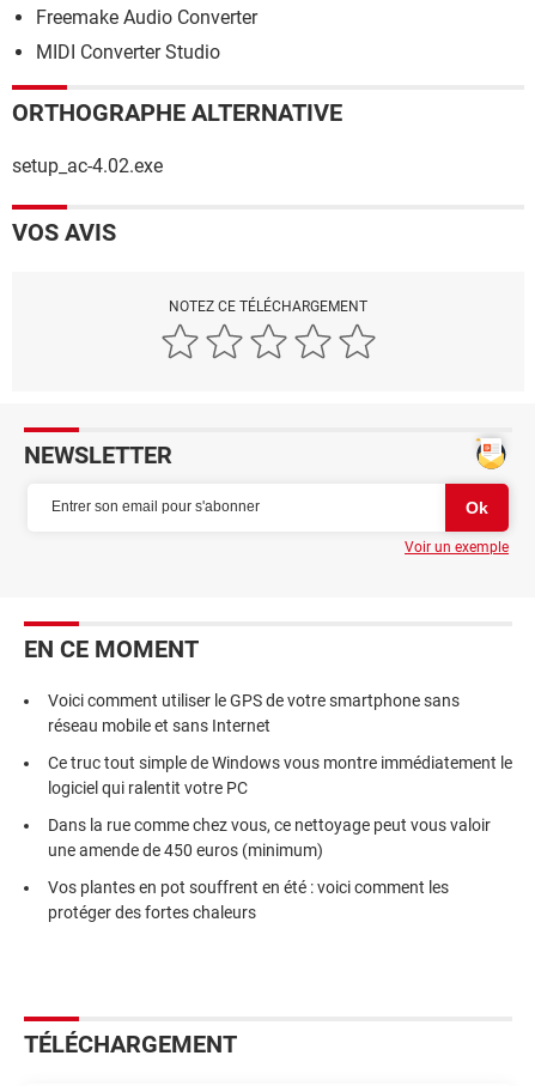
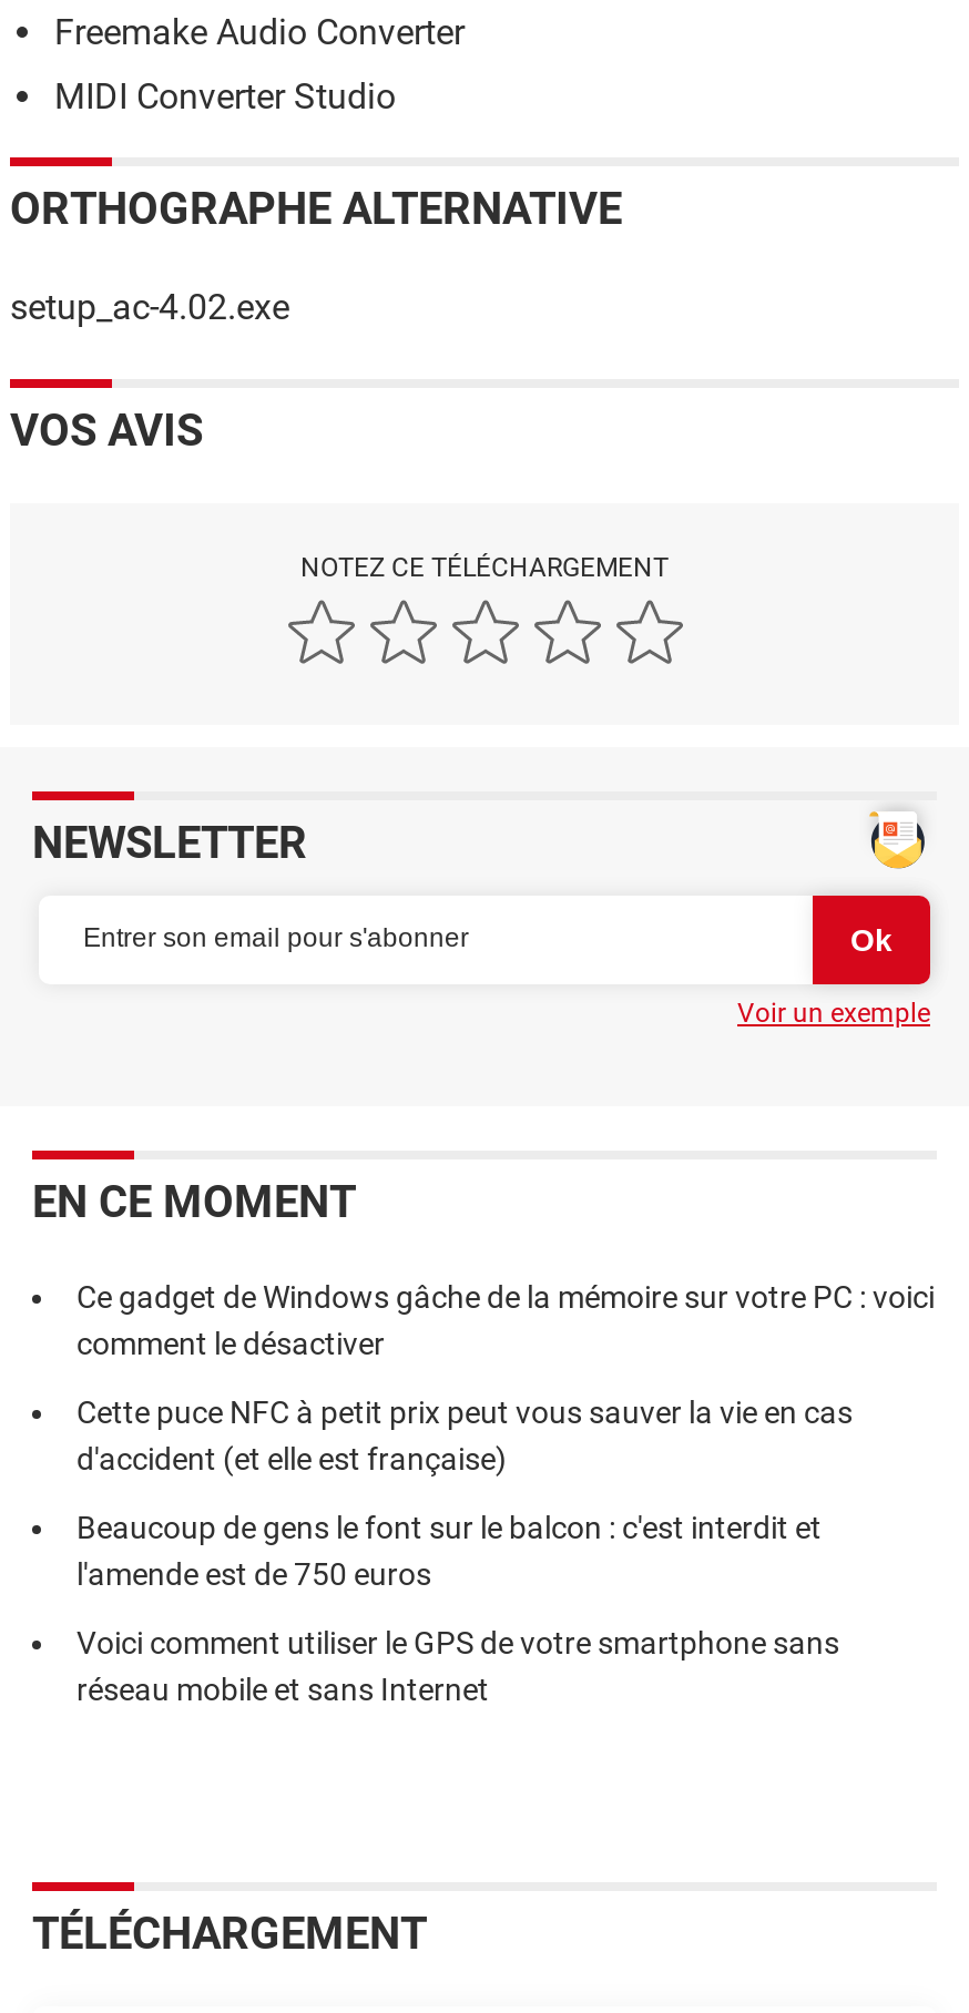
none -> [76,1279,935,1591] Ce gadget de Windows gâche de la mémoire sur votre PC : voici | comment le désactiver | Cette puce NFC à petit prix peut vous sauver la vie en cas | d'accident (et elle est française) | Beaucoup de gens le font sur le balcon : c'est interdit et | l'amende est de 750 euros
moved [48,691,460,735] -> [76,1625,839,1707]: Voici comment utiliser le GPS de votre smartphone sans | réseau mobile et sans Internet
[48,753,512,922] Ce truc tout simple de Windows vous montre immédiatement le | logiciel qui ralentit votre PC | Dans la rue comme chez vous, ce nettoyage peut vous valoir | une amende de 450 euros (minimum) | Vos plantes en pot souffrent en été : voici comment les | protéger des fortes chaleurs -> none

